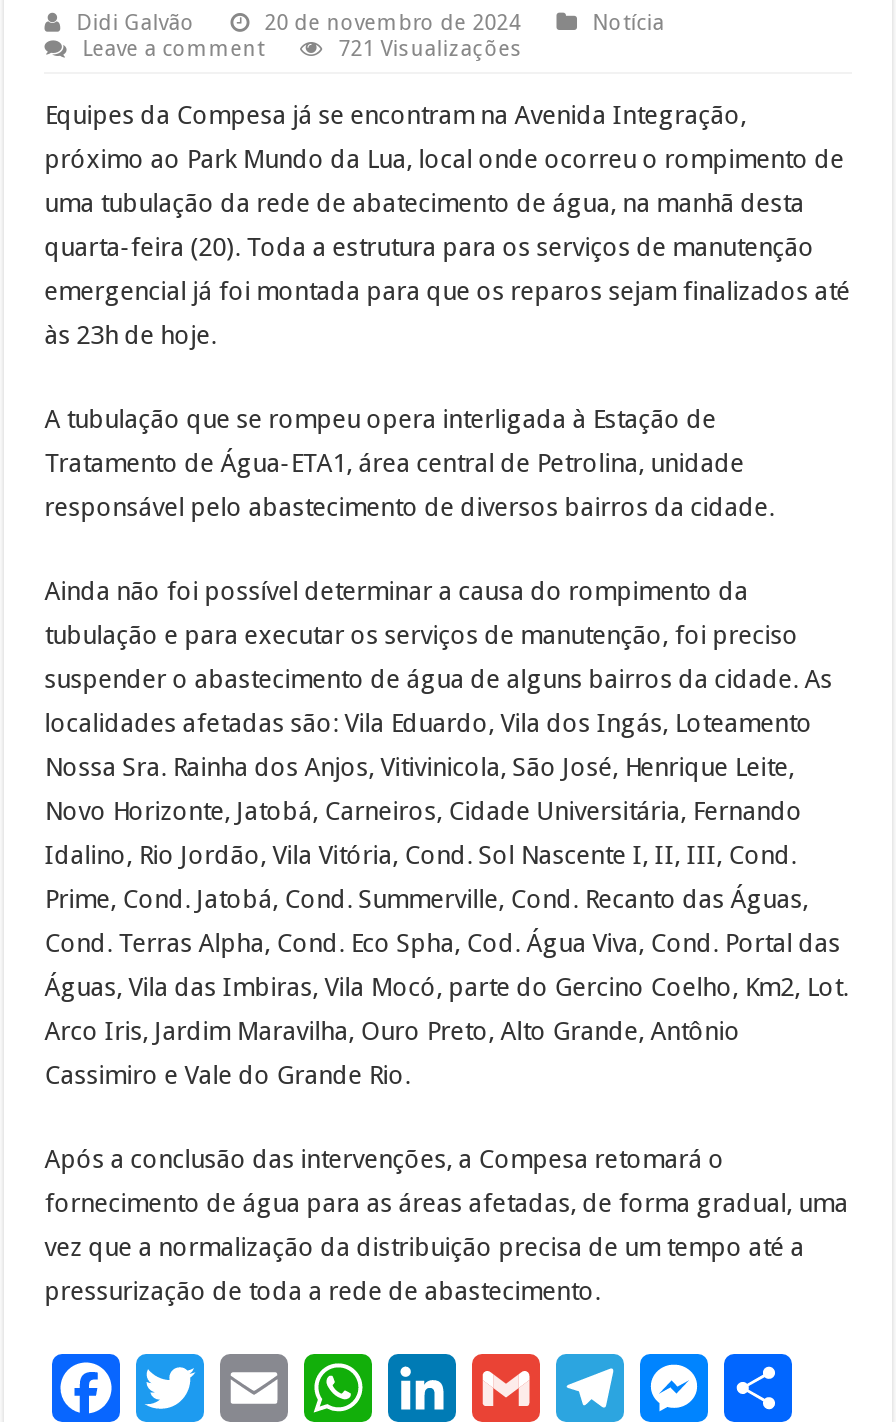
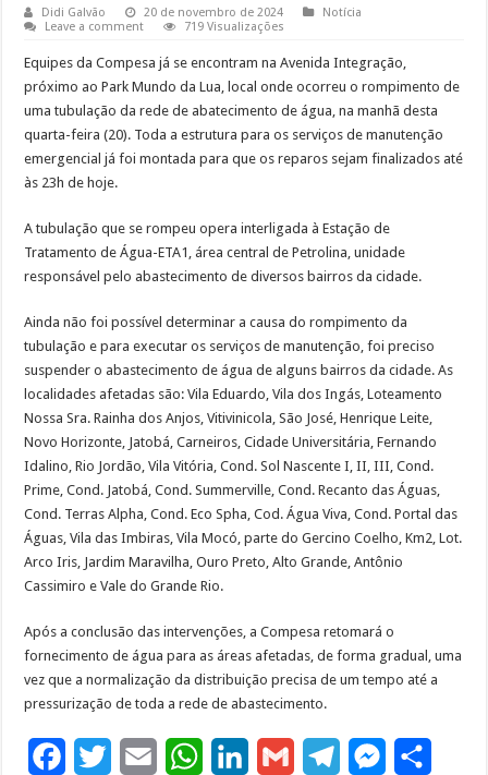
[338,35,522,61] 721 Visualizações -> [184,19,285,33] 719 Visualizações

